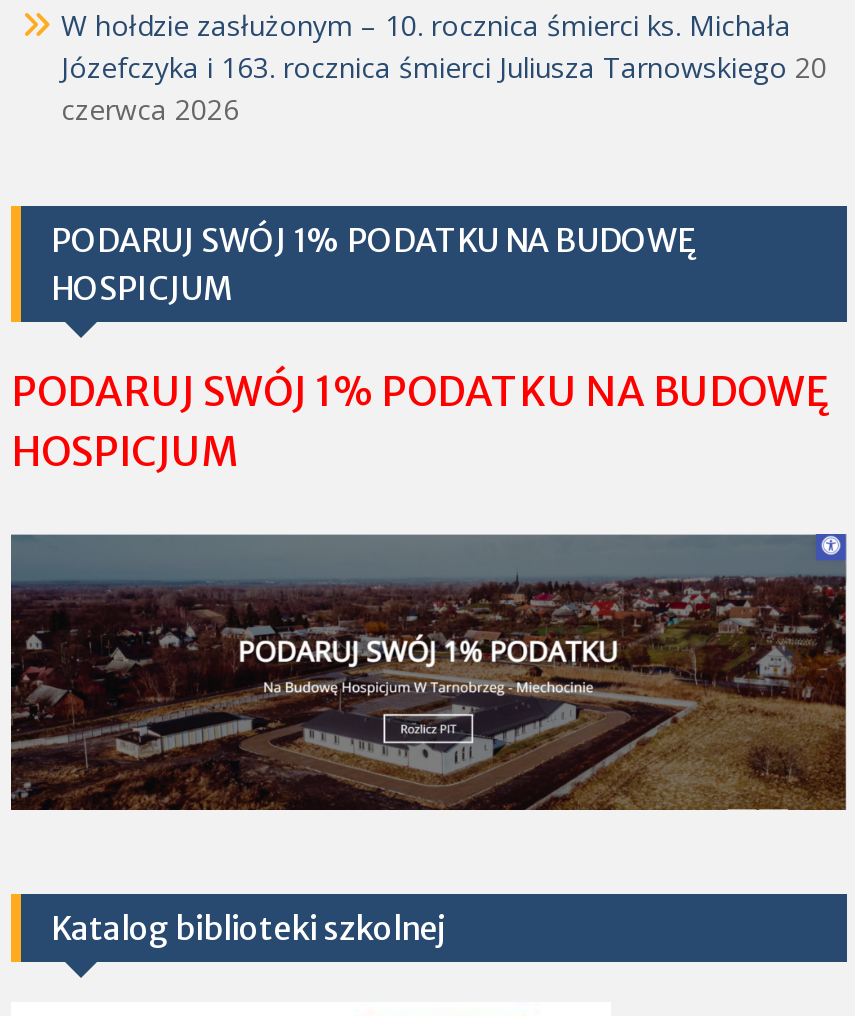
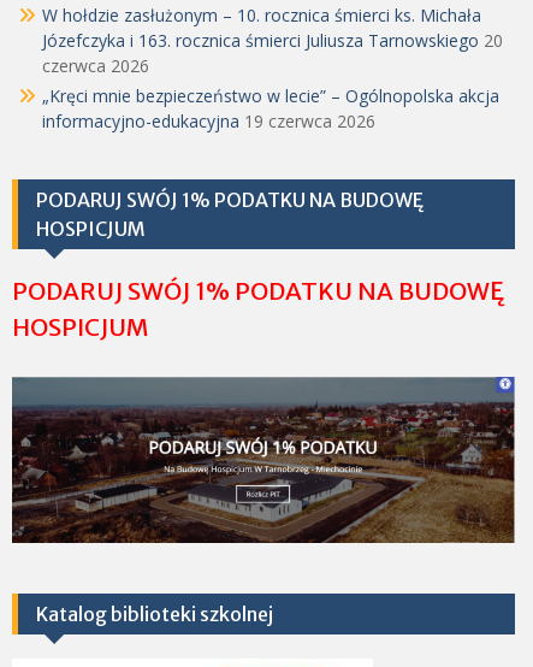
none -> [42,84,499,132] „Kręci mnie bezpieczeństwo w lecie” – Ogólnopolska akcja | informacyjno-edukacyjna 19 czerwca 2026

